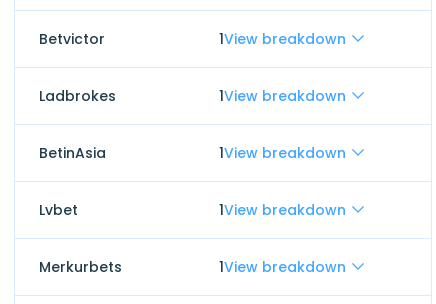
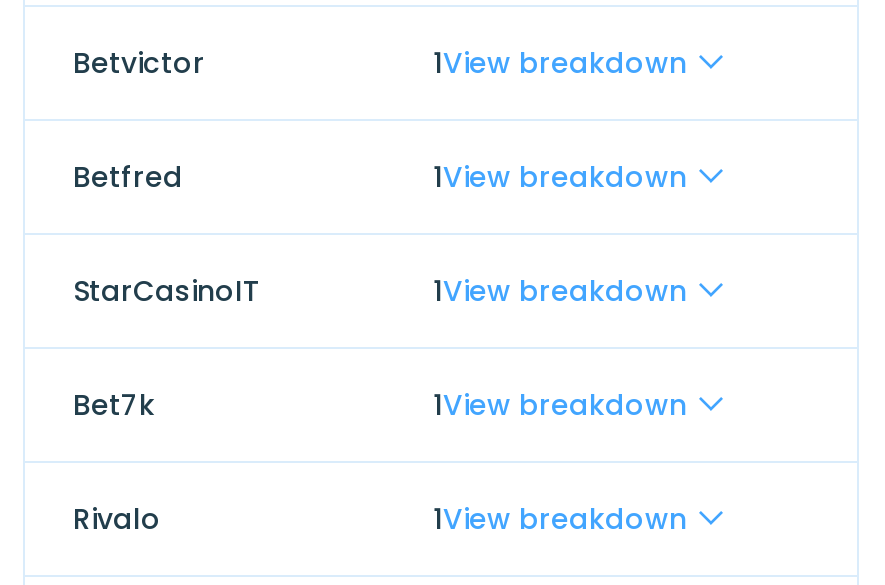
[39,86,116,106] Ladbrokes -> [73,156,183,196] Betfred
[39,143,106,163] BetinAsia -> [73,270,261,310] StarCasinoIT
[39,200,78,220] Lvbet -> [73,384,155,424] Bet7k
[39,257,122,277] Merkurbets -> [73,498,161,538] Rivalo

